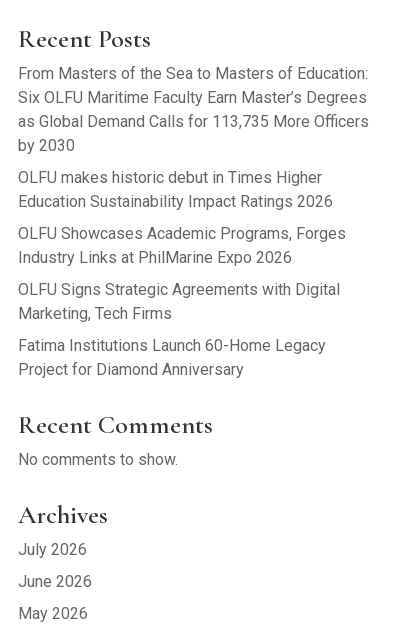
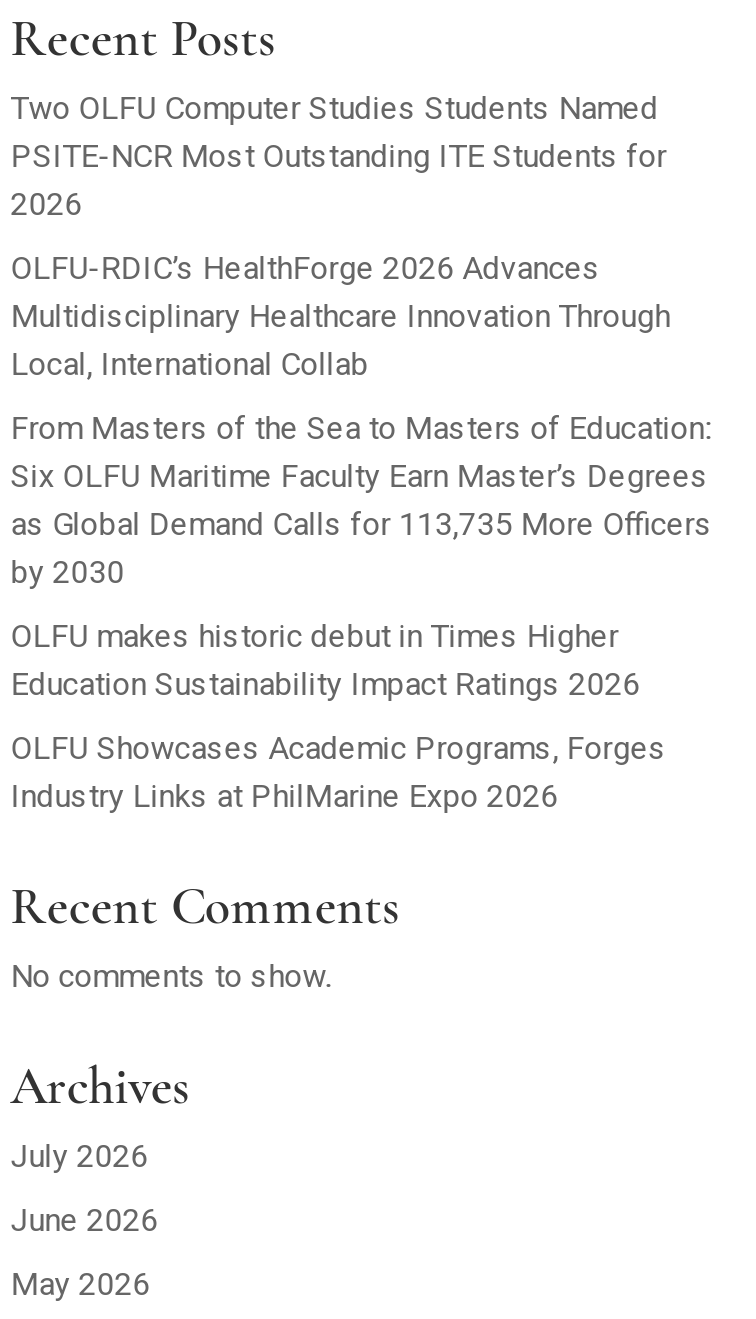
none -> [11,90,671,384] Two OLFU Computer Studies Students Named | PSITE-NCR Most Outstanding ITE Students for | 2026 | OLFU-RDIC’s HealthForge 2026 Advances | Multidisciplinary Healthcare Innovation Through | Local, International Collab
moved [18,64,369,267] -> [11,410,713,816]: From Masters of the Sea to Masters of Education: | Six OLFU Maritime Faculty Earn Master’s Degrees | as Global Demand Calls for 113,735 More Officers | by 2030 | OLFU makes historic debut in Times Higher | Education Sustainability Impact Ratings 2026 | OLFU Showcases Academic Programs, Forges | Industry Links at PhilMarine Expo 2026
[18,280,340,379] OLFU Signs Strategic Agreements with Digital | Marketing, Tech Firms | Fatima Institutions Launch 60-Home Legacy | Project for Diamond Anniversary -> none

